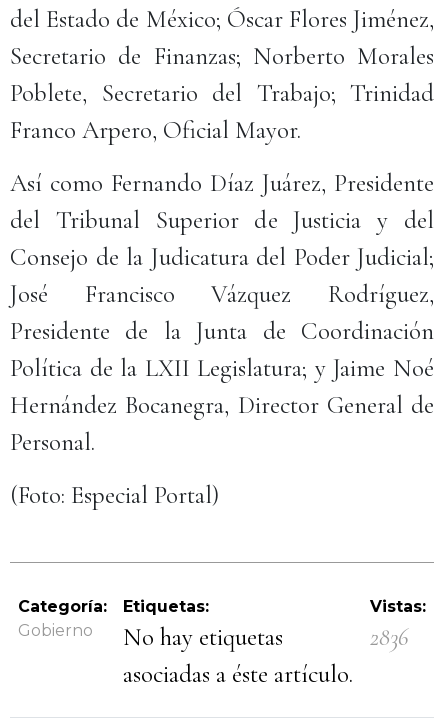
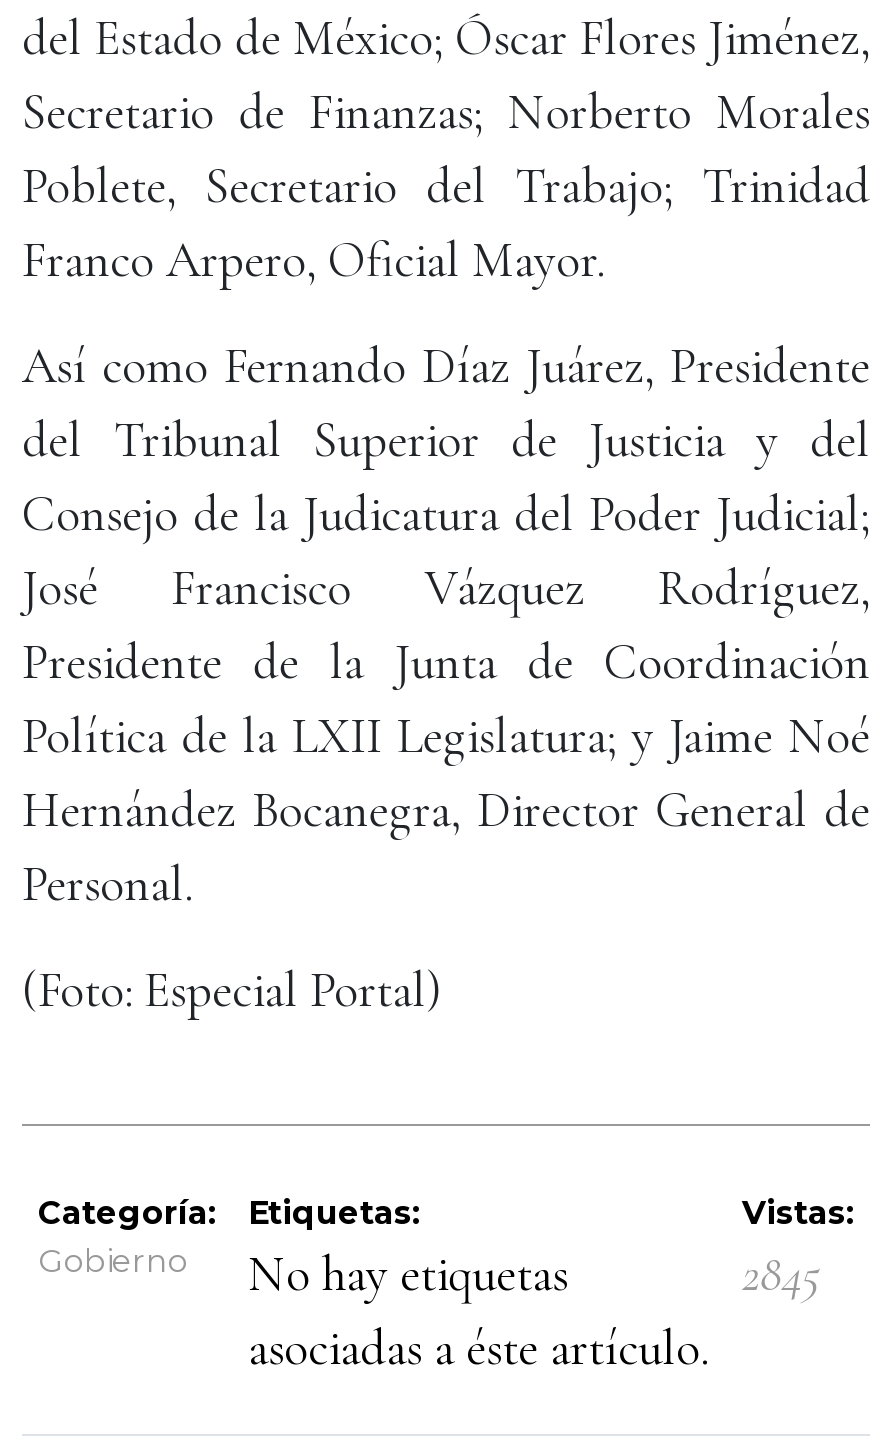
[370,622,408,652] 2836 -> [742,1244,820,1304] 2845

